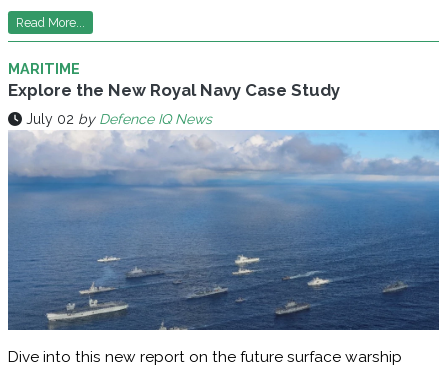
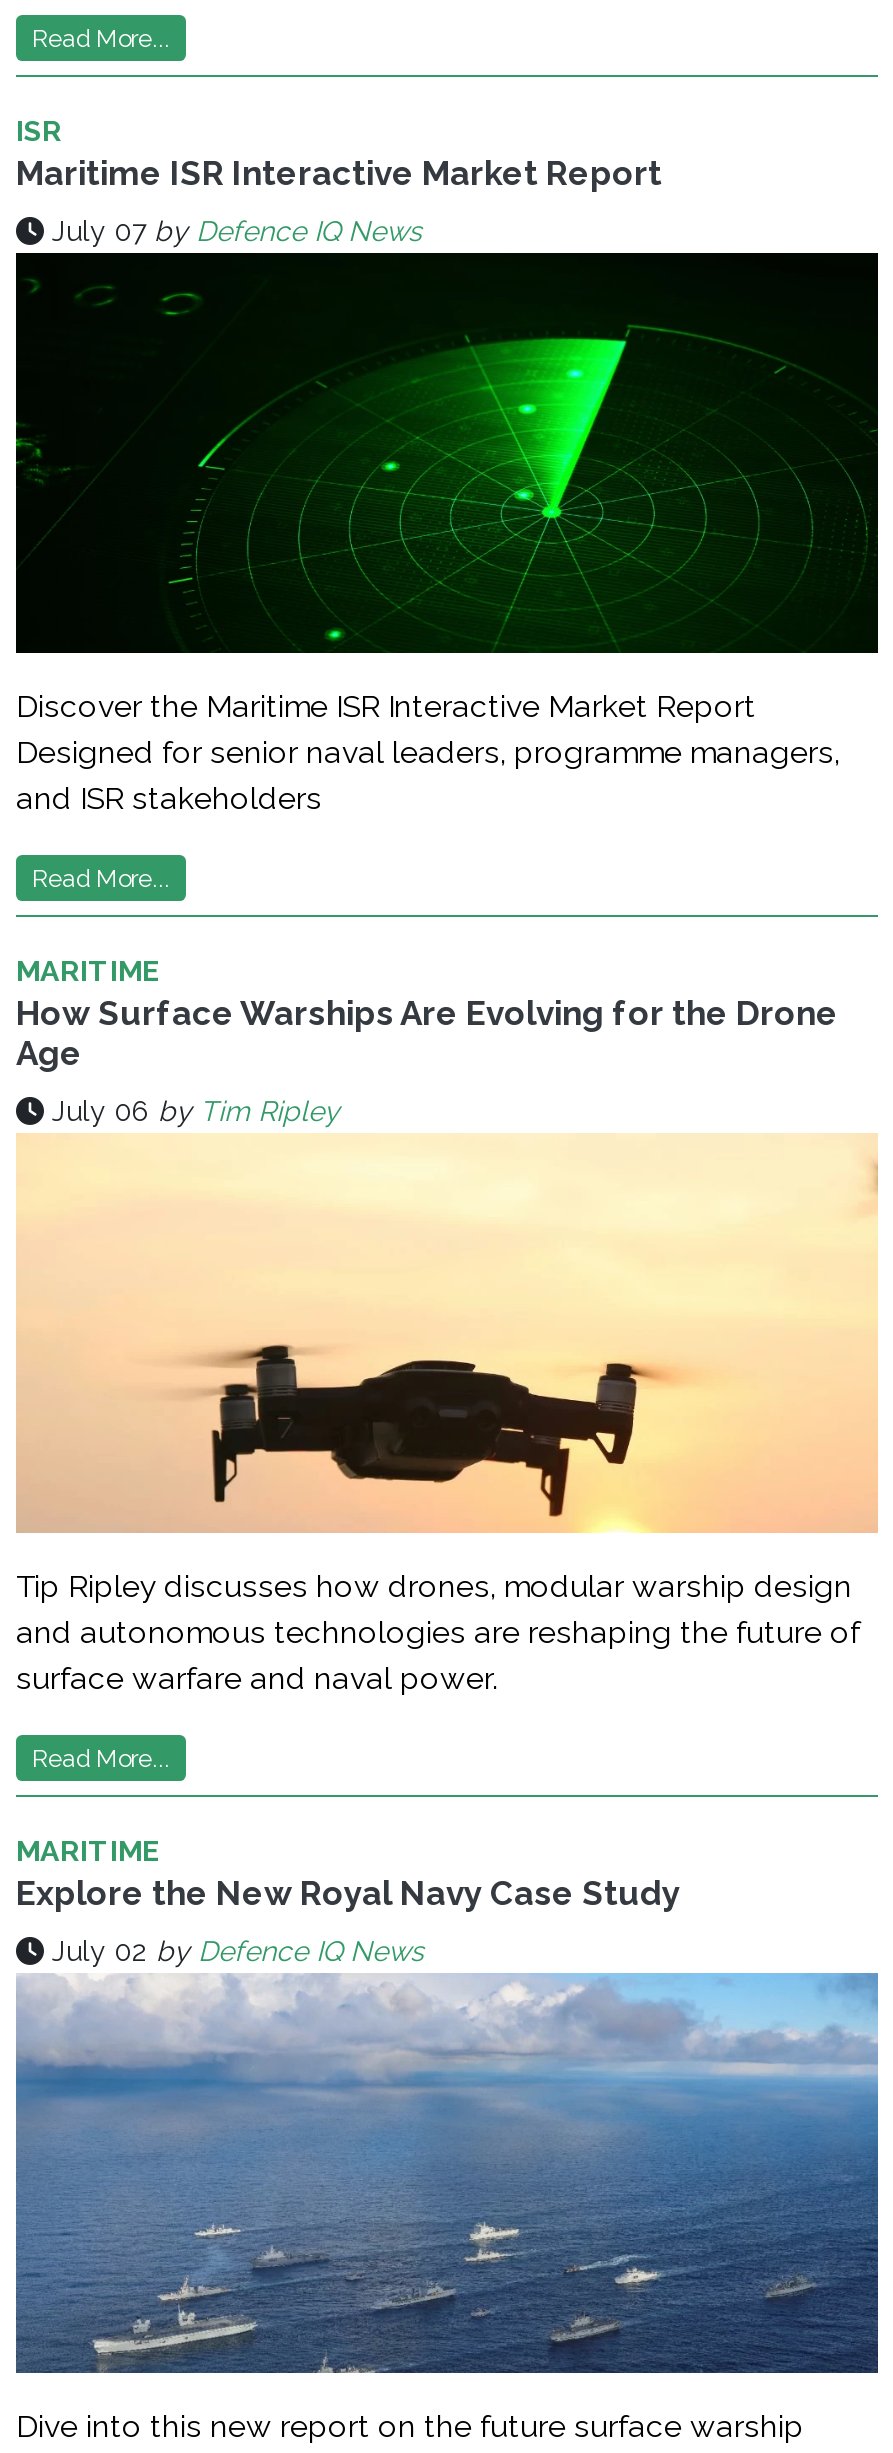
none -> [14,251,880,1128] [image] | Discover the Maritime ISR Interactive Market Report | Designed for senior naval leaders, programme managers, | and ISR stakeholders | Read More... | MARITIME | How Surface Warships Are Evolving for the Drone | Age | July 06 by Tim Ripley
none -> [14,1097,880,1774] [image] | Tip Ripley discusses how drones, modular warship design | and autonomous technologies are reshaping the future of | surface warfare and naval power. | Read More...
none -> [16,114,662,248] ISR | Maritime ISR Interactive Market Report | July 07 by Defence IQ News

